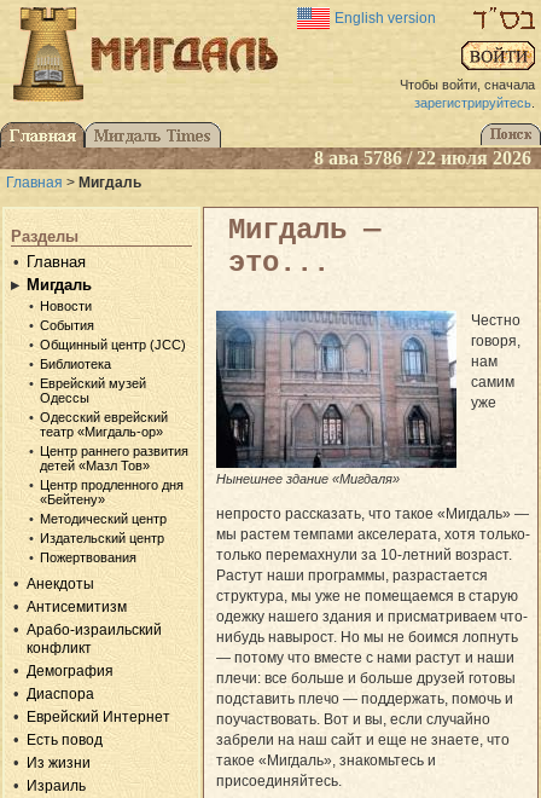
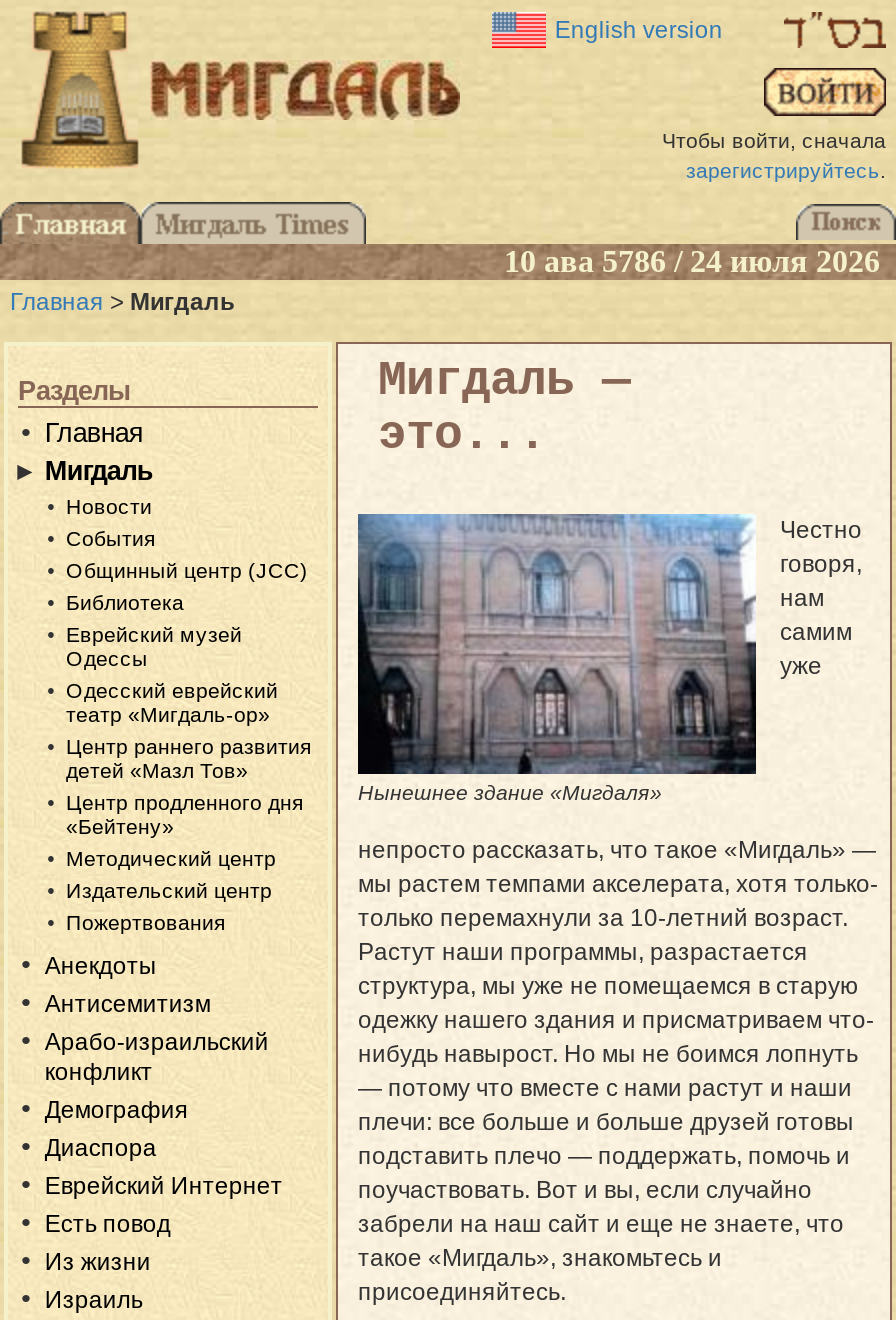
[314,147,541,167] 8 ава 5786 / 22 июля 2026 -> [504,243,896,277] 10 ава 5786 / 24 июля 2026

